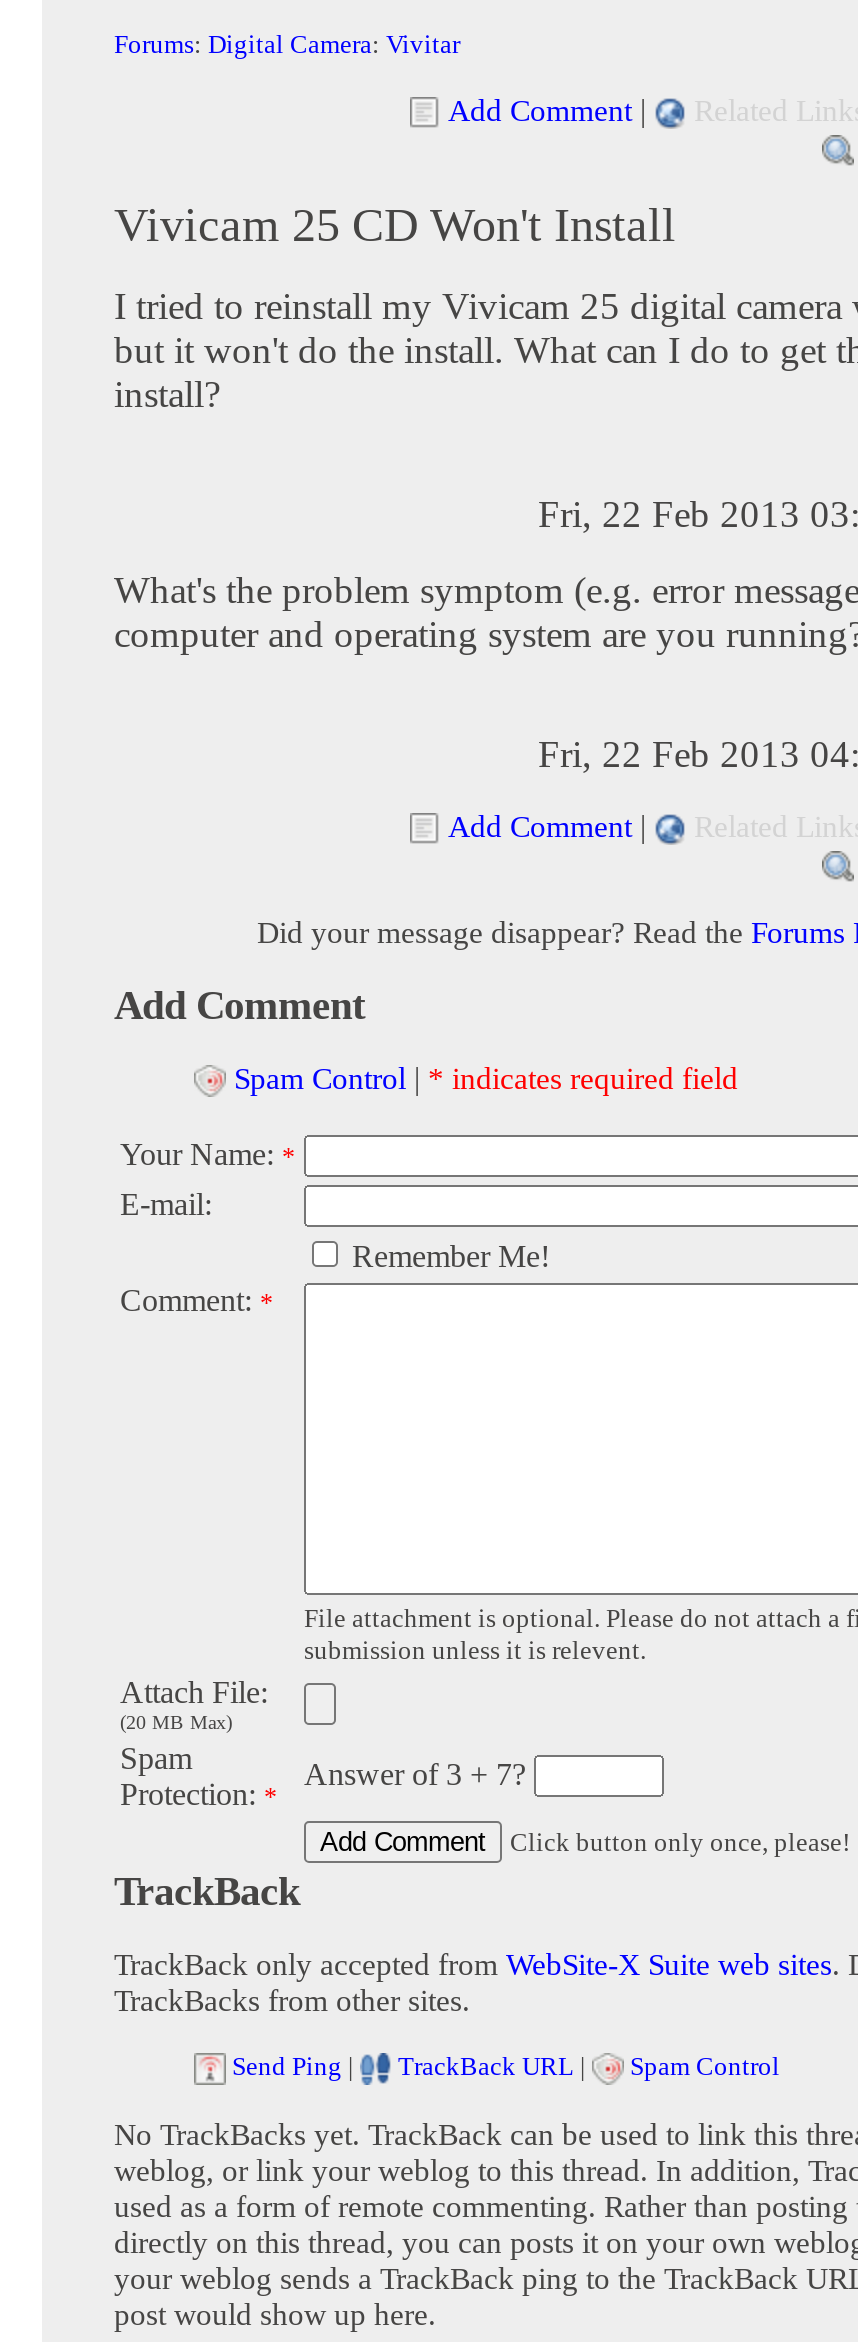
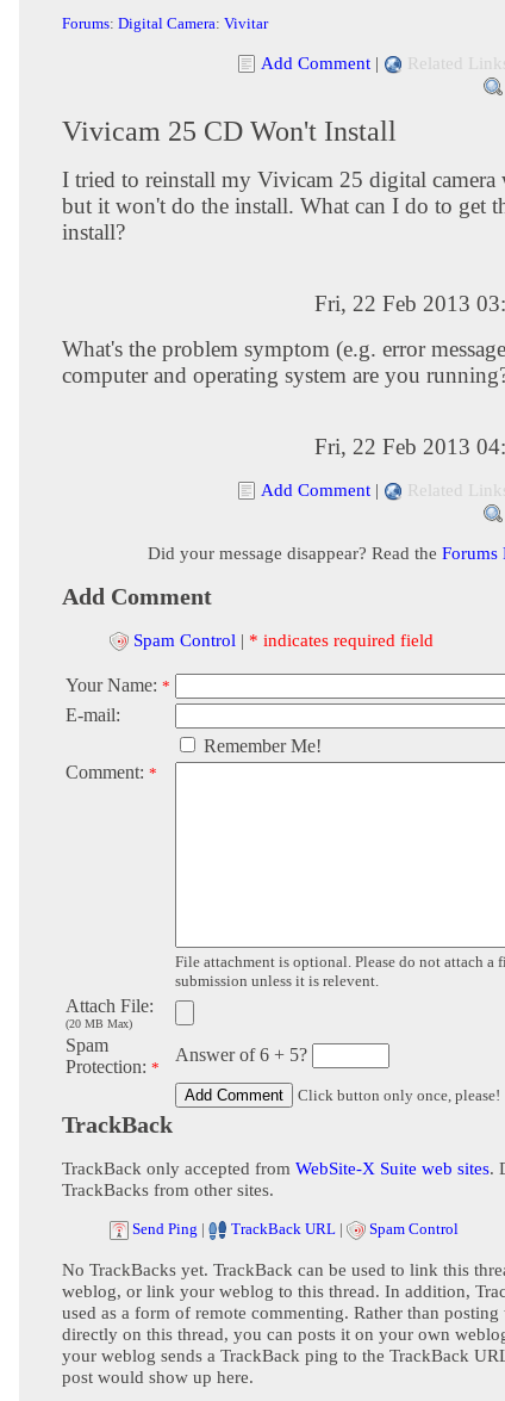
[304,1758,534,1792] Answer of 3 + 7? -> [175,1045,312,1065] Answer of 6 + 5?

